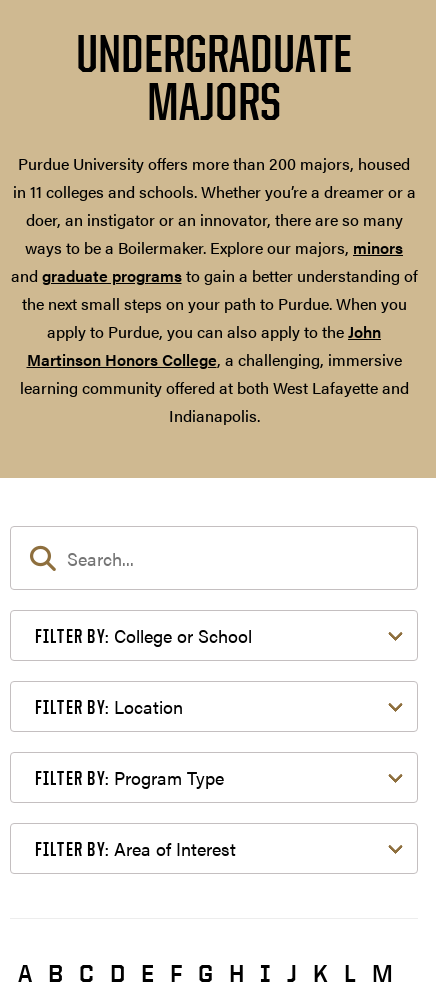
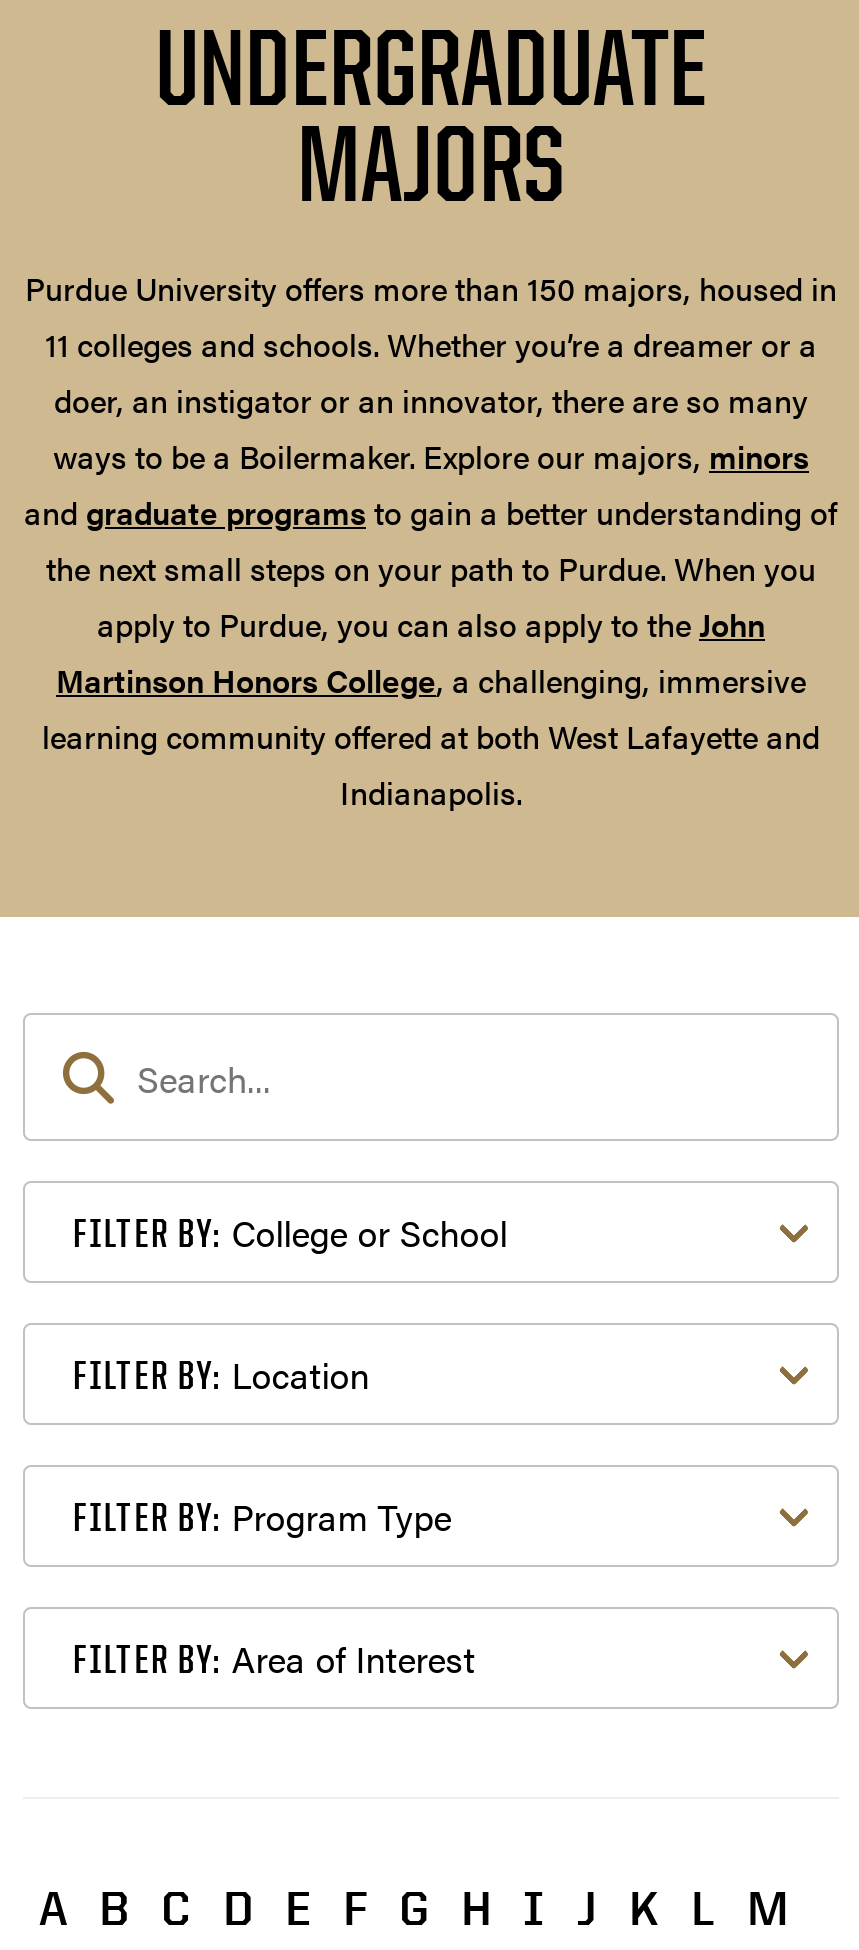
[12,152,415,203] Purdue University offers more than 200 majors, housed | in 11 colleges and schools. Whether you’re a dreamer or a -> [25,265,837,367] Purdue University offers more than 150 majors, housed in | 11 colleges and schools. Whether you’re a dreamer or a

